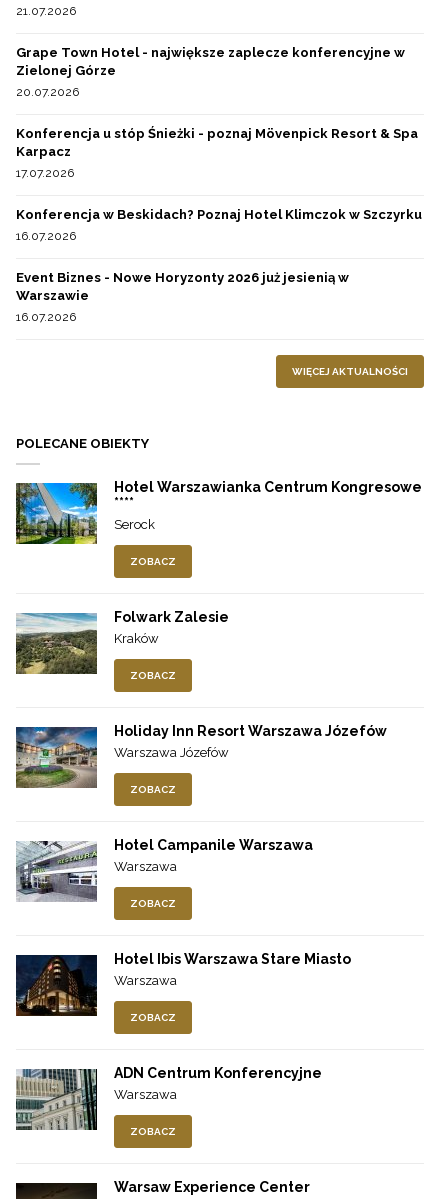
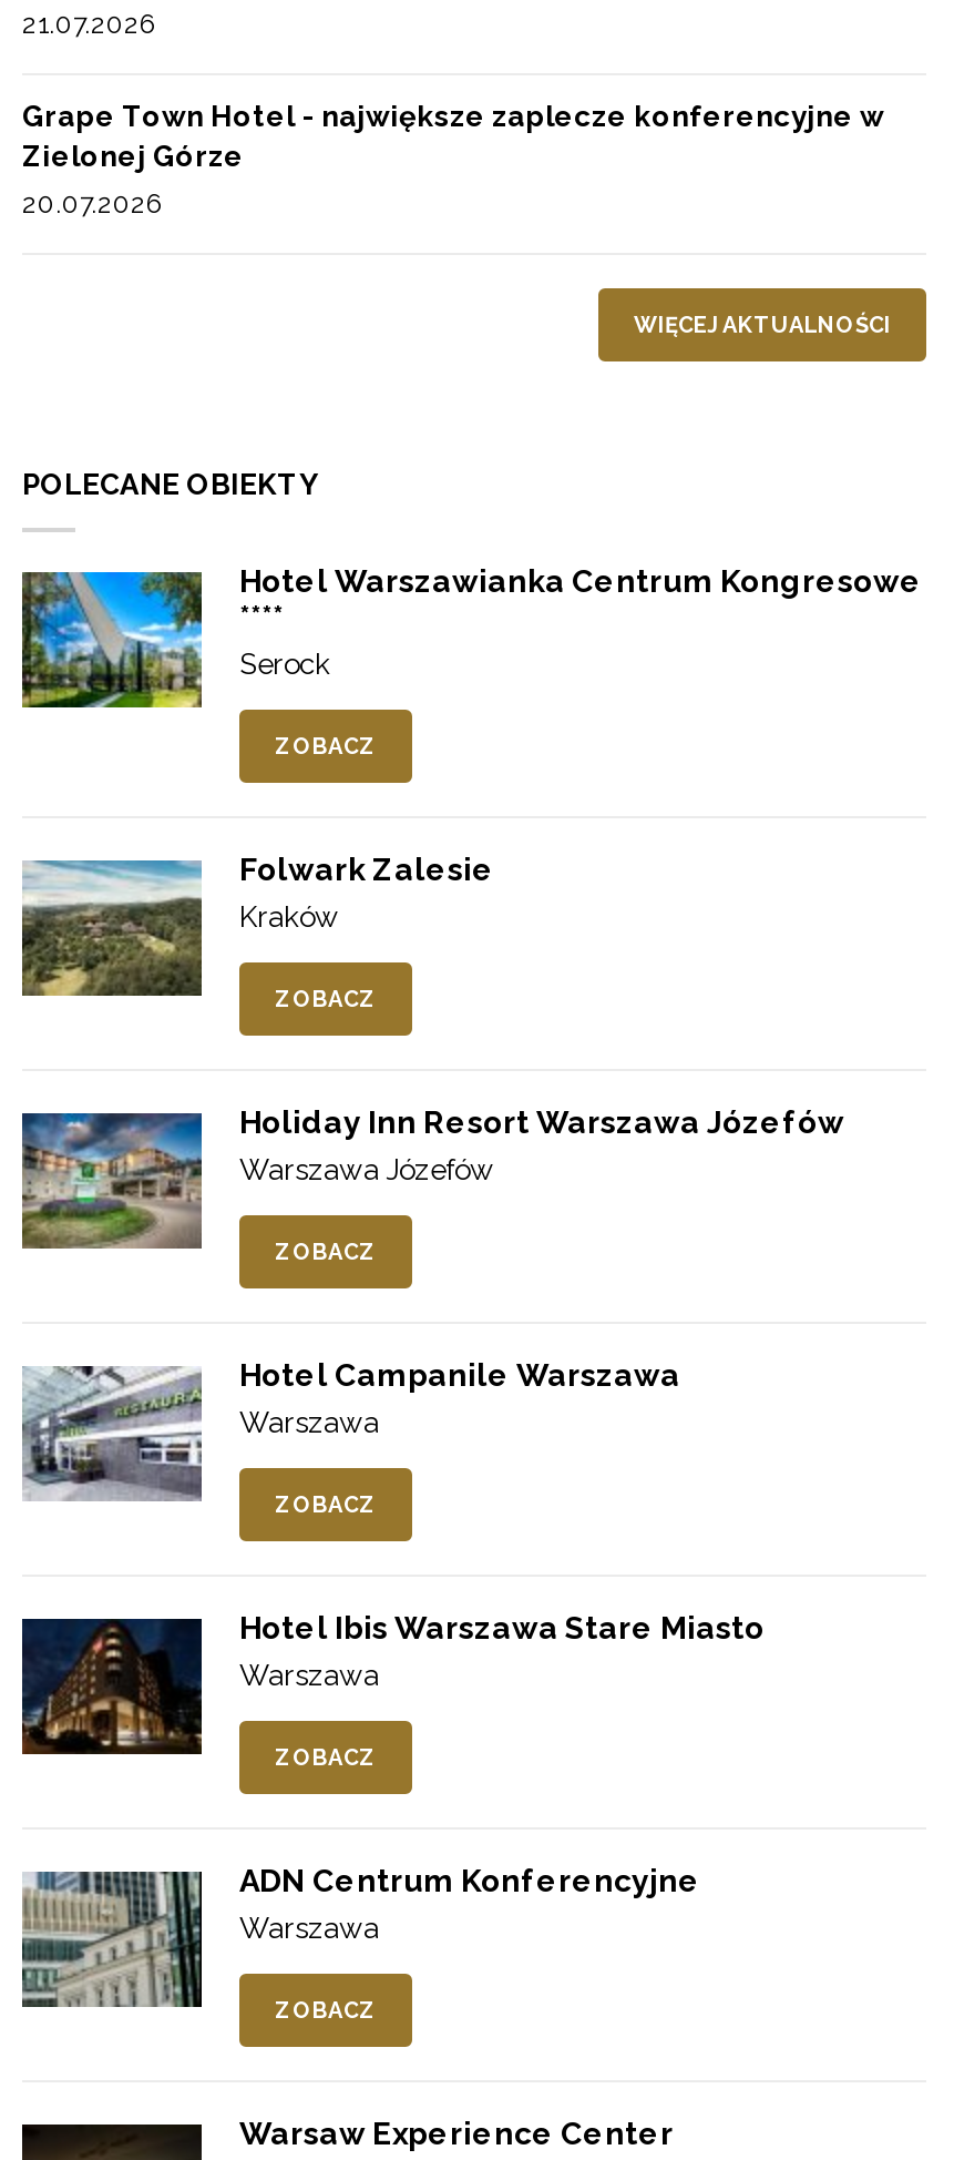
[16,126,422,324] Konferencja u stóp Śnieżki - poznaj Mövenpick Resort & Spa | Karpacz | 17.07.2026 | Konferencja w Beskidach? Poznaj Hotel Klimczok w Szczyrku | 16.07.2026 | Event Biznes - Nowe Horyzonty 2026 już jesienią w | Warszawie | 16.07.2026 -> none

